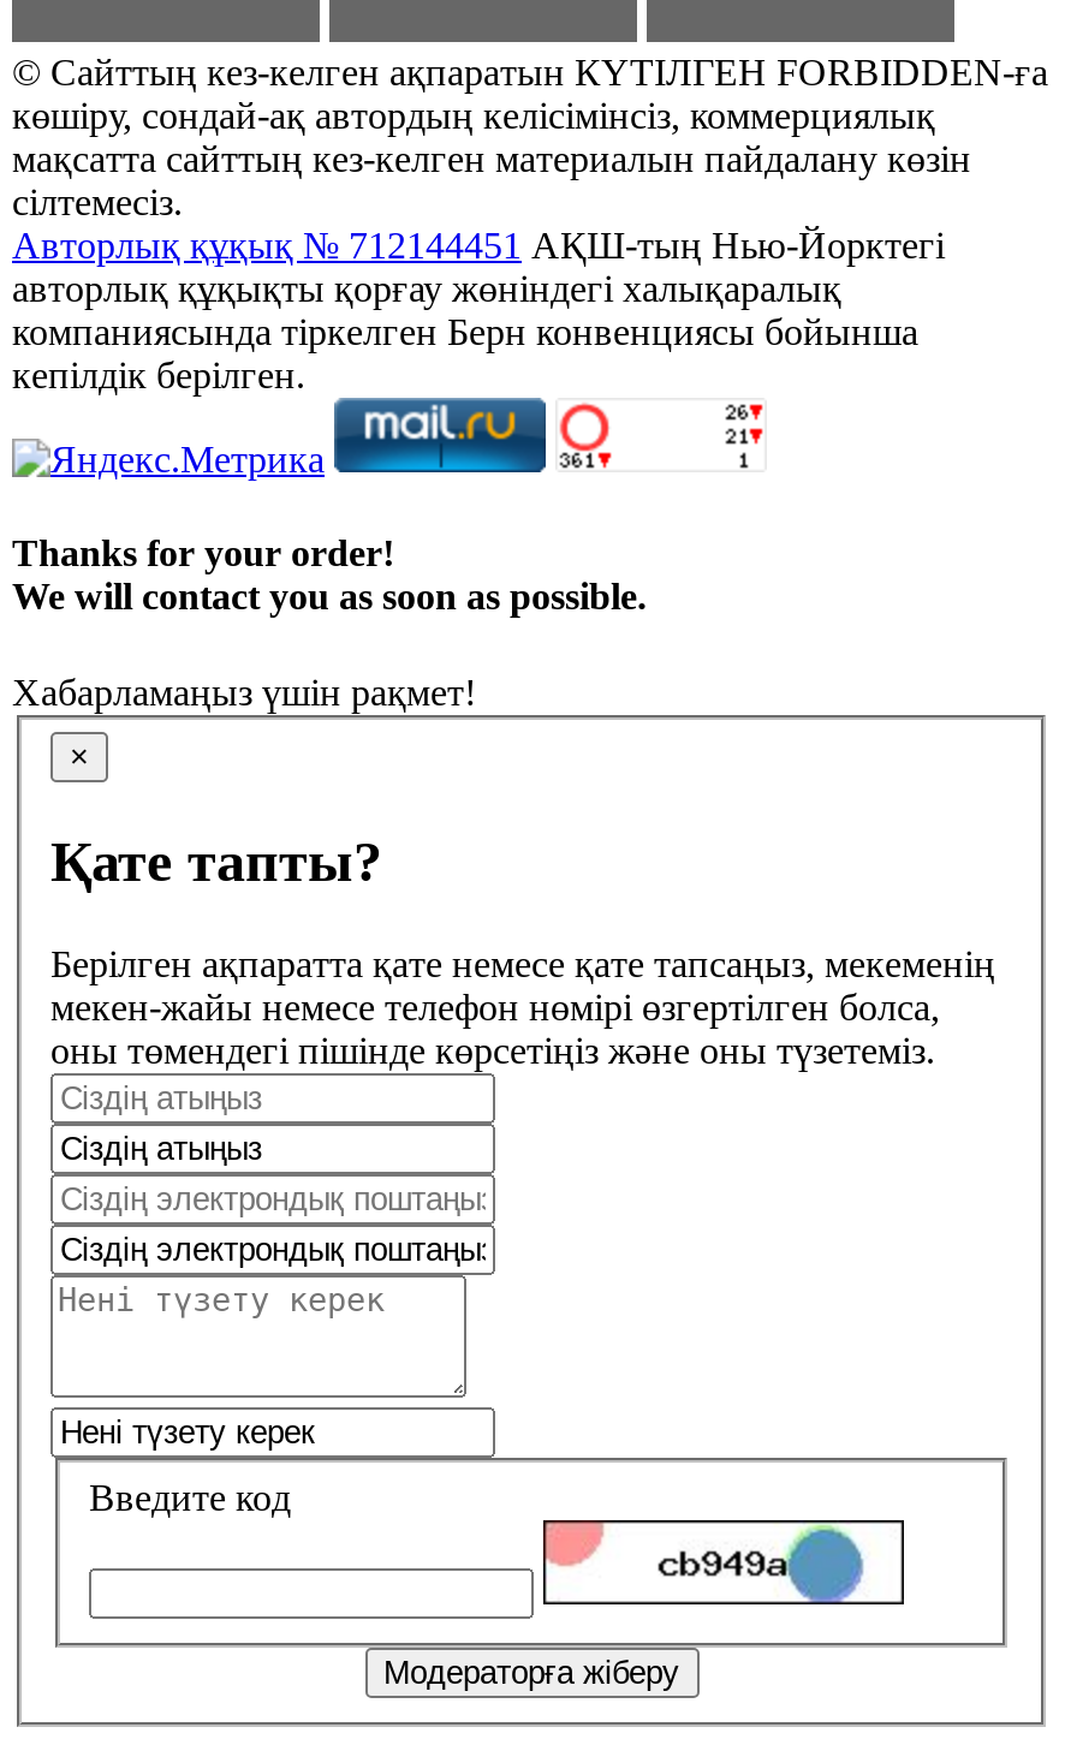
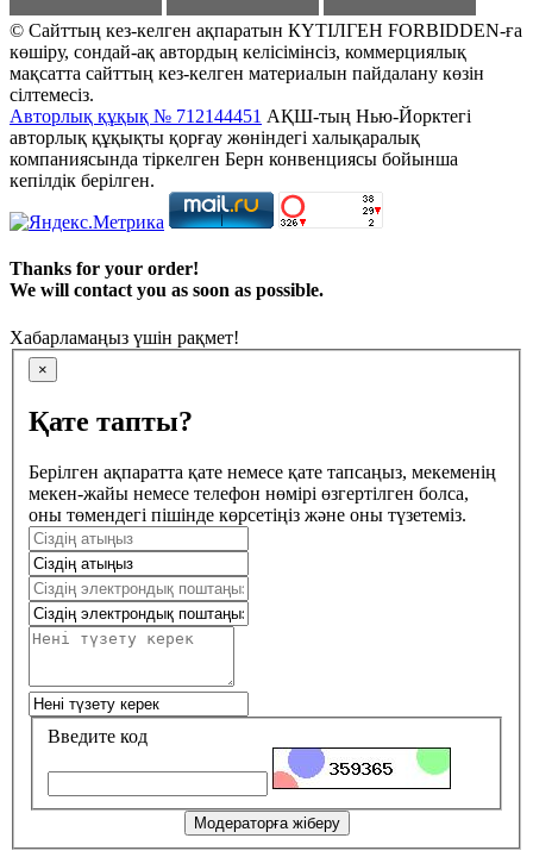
[543,1518,695,1604] [image] -> [272,746,349,789] [image]
[721,1520,904,1604] [image] -> [360,747,451,789] [image]

